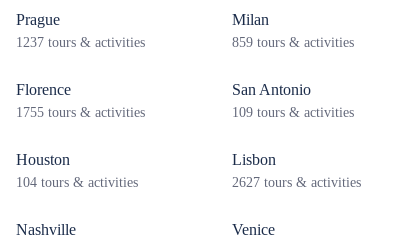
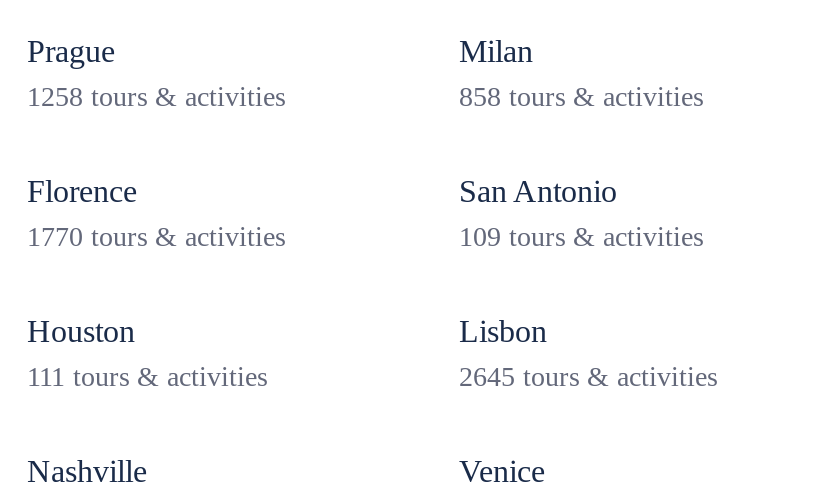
[16,35,145,50] 1237 tours & activities -> [27,82,285,112] 1258 tours & activities
[232,35,354,50] 859 tours & activities -> [459,82,703,112] 858 tours & activities
[16,105,145,120] 1755 tours & activities -> [27,222,285,252] 1770 tours & activities
[16,175,138,190] 104 tours & activities -> [27,362,267,392] 111 tours & activities
[232,175,361,190] 2627 tours & activities -> [459,362,717,392] 2645 tours & activities

